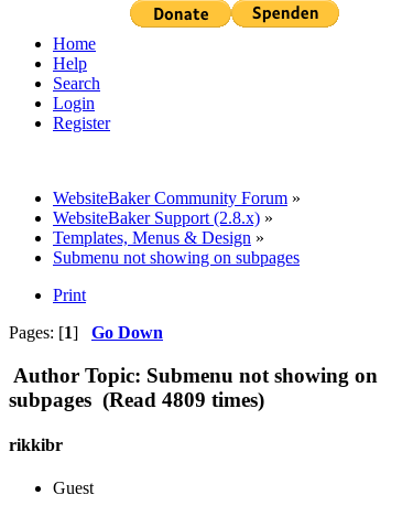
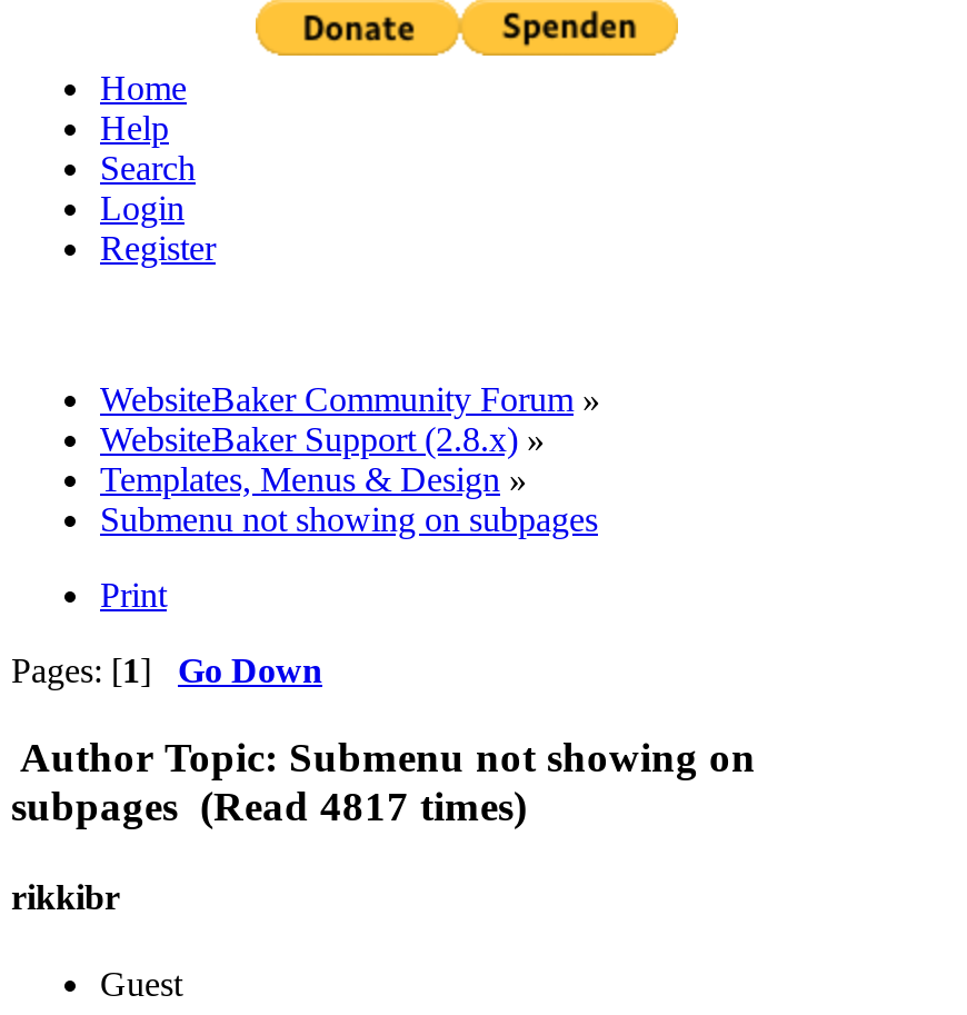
[9,388,264,411] subpages (Read 4809 times) -> [11,782,527,828] subpages (Read 4817 times)

